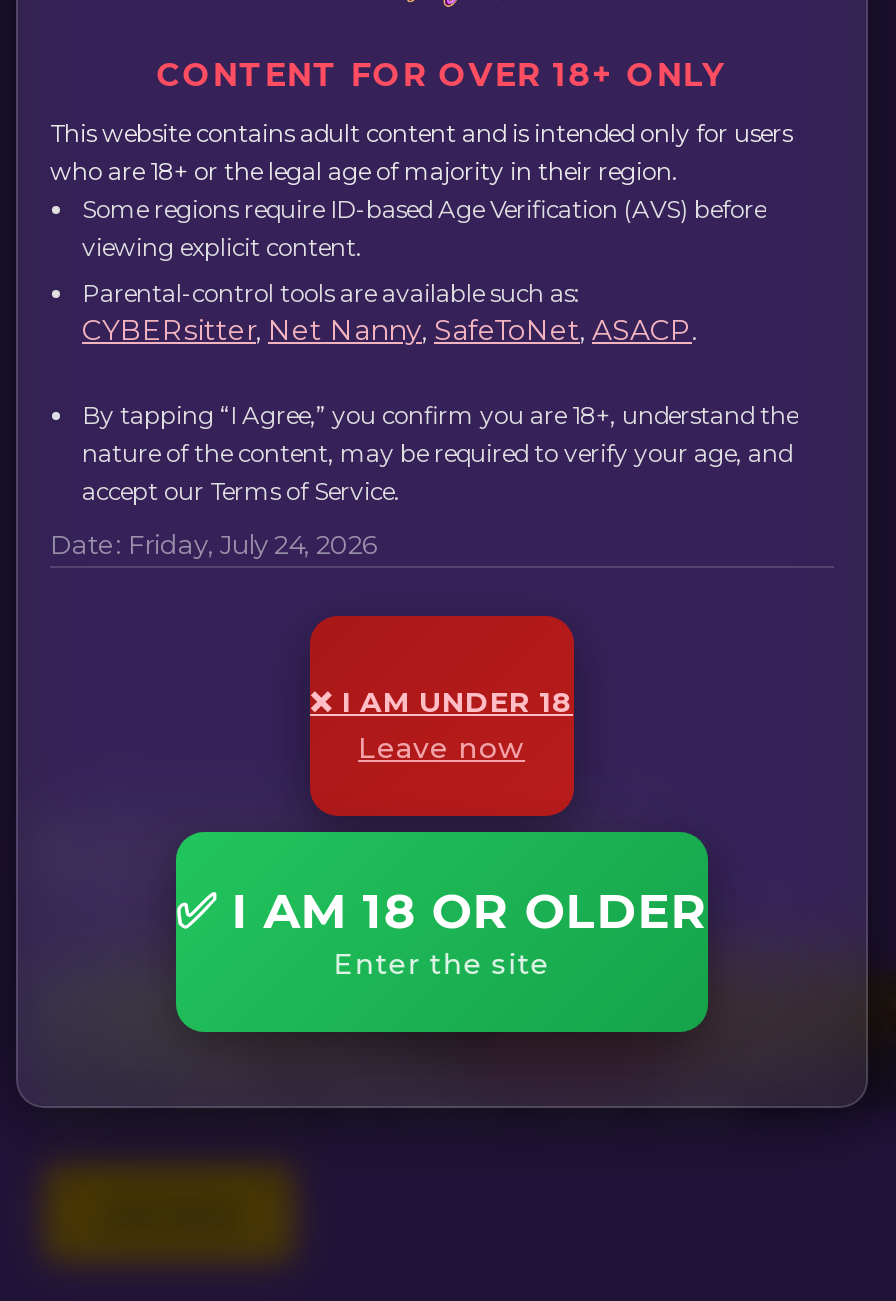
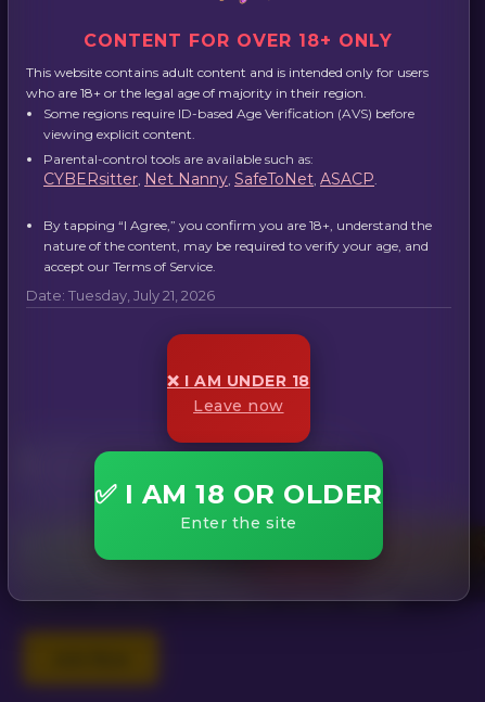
[50,527,378,559] Date: Friday, July 24, 2026 -> [26,286,215,303] Date: Tuesday, July 21, 2026

